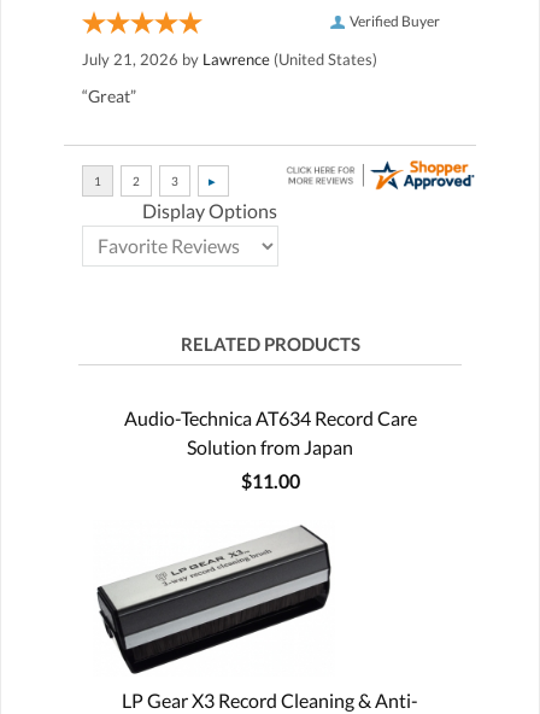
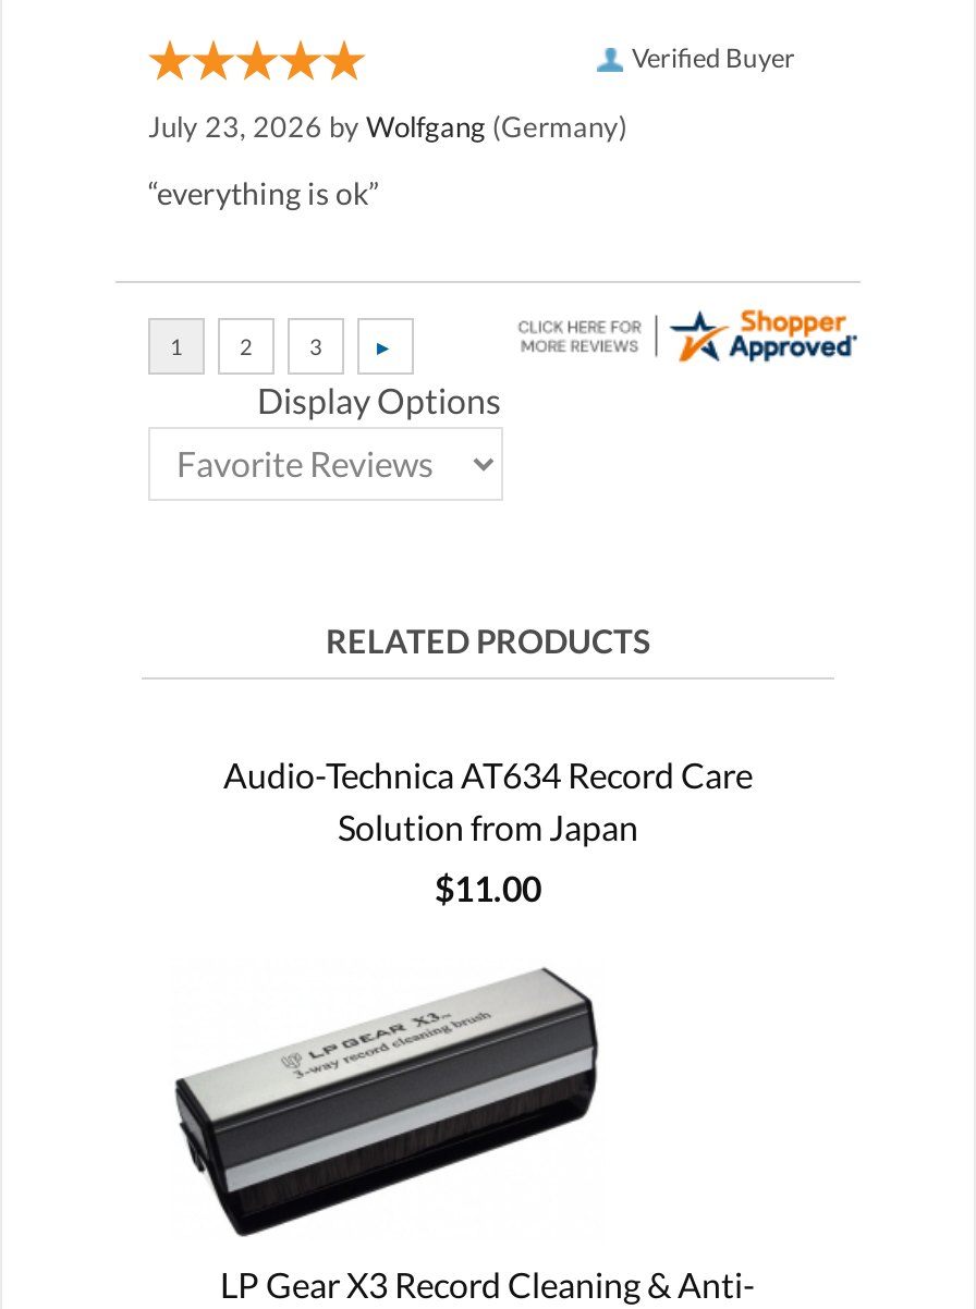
[82,49,377,68] July 21, 2026 by Lawrence (United States) -> [148,108,627,143] July 23, 2026 by Wolfgang (Germany)
[82,85,136,106] “Great” -> [148,173,379,210] “everything is ok”

